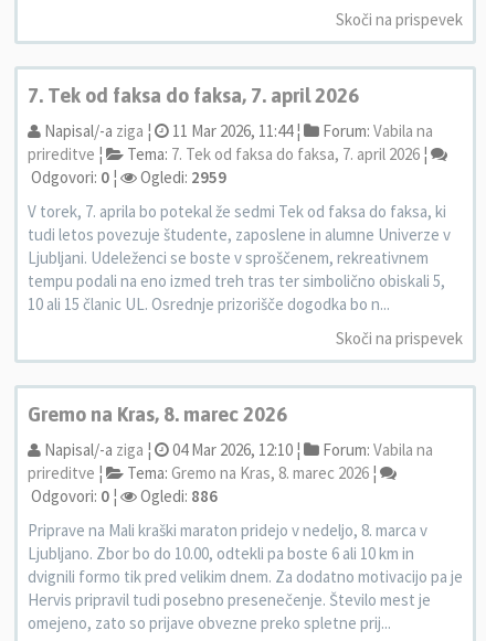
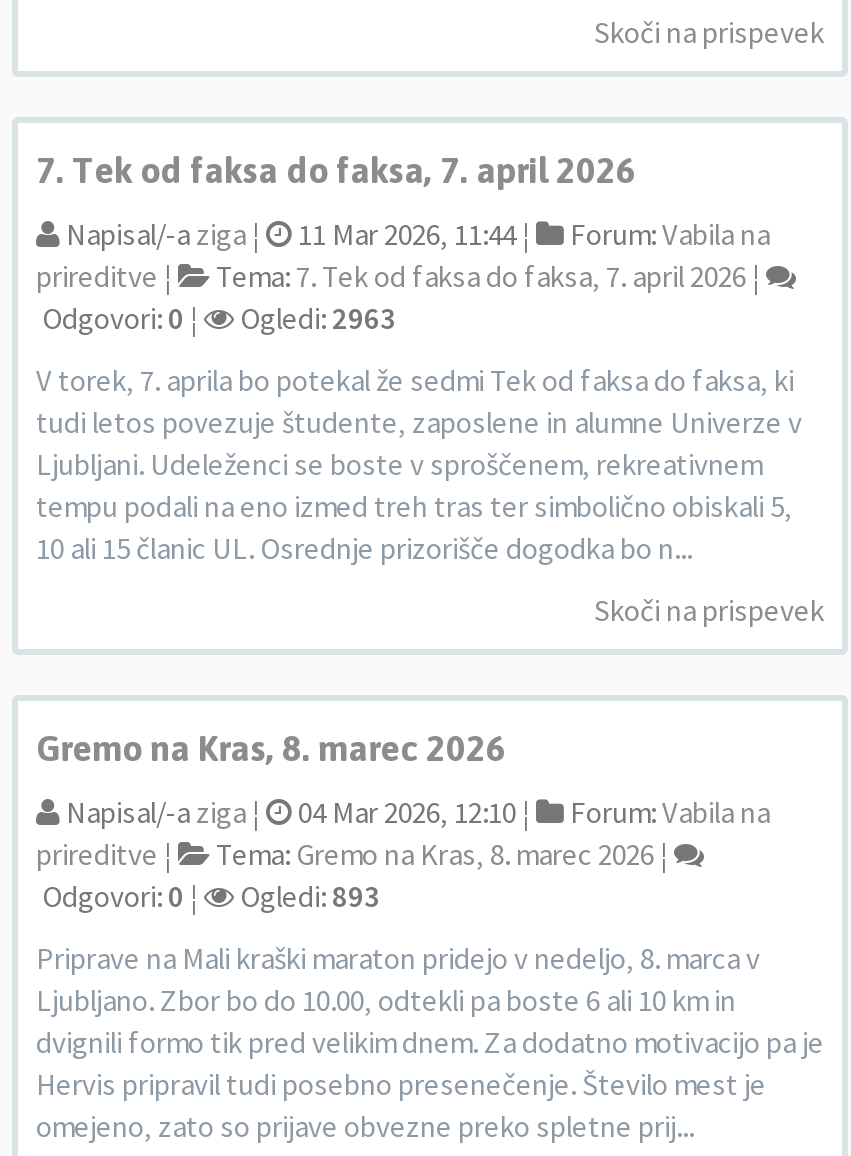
[28,167,226,188] Odgovori: 0 ¦ Ogledi: 2959 -> [36,299,396,337] Odgovori: 0 ¦ Ogledi: 2963
[28,485,218,506] Odgovori: 0 ¦ Ogledi: 886 -> [36,877,380,915] Odgovori: 0 ¦ Ogledi: 893

